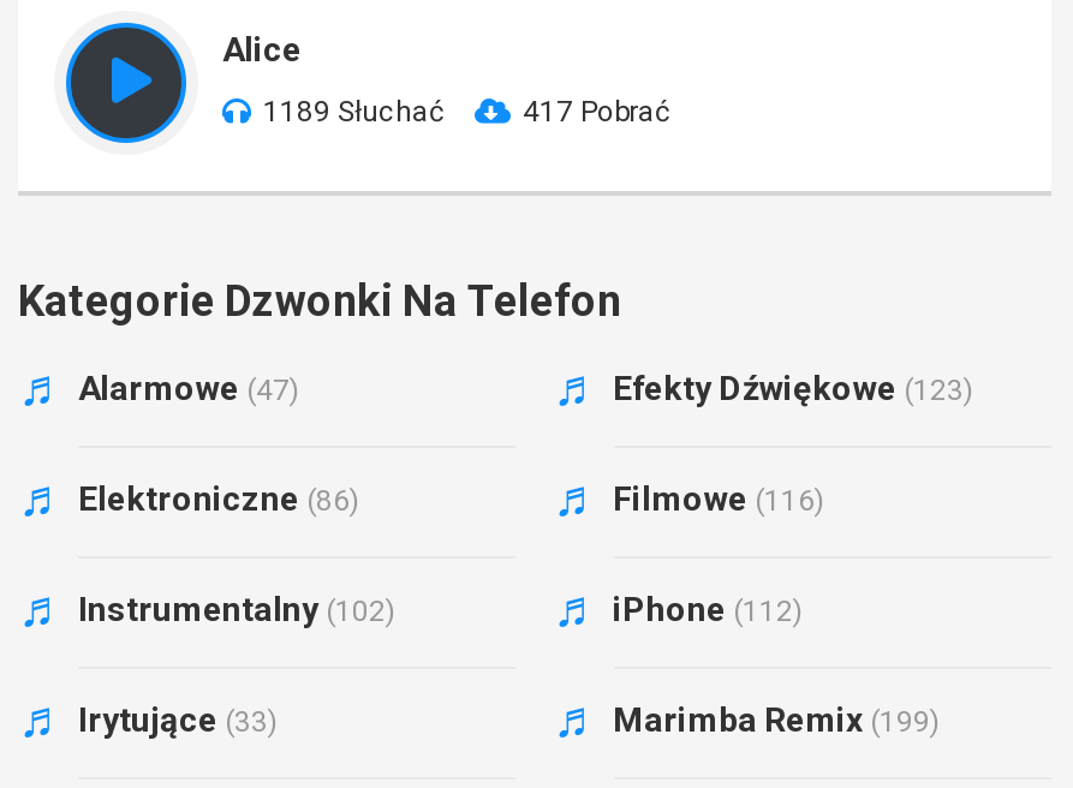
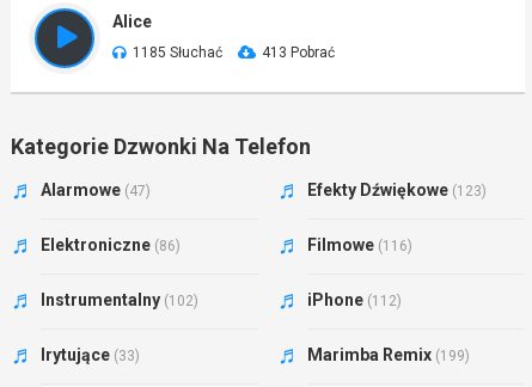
[263,95,443,129] 1189 Słuchać -> [133,44,222,61] 1185 Słuchać
[523,95,669,129] 417 Pobrać -> [262,44,335,61] 413 Pobrać

